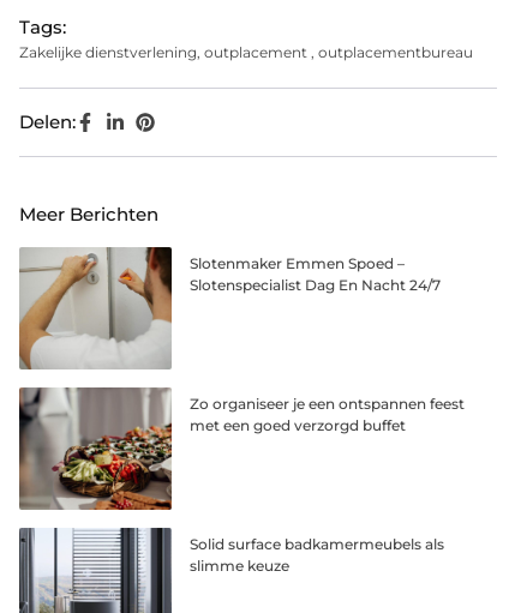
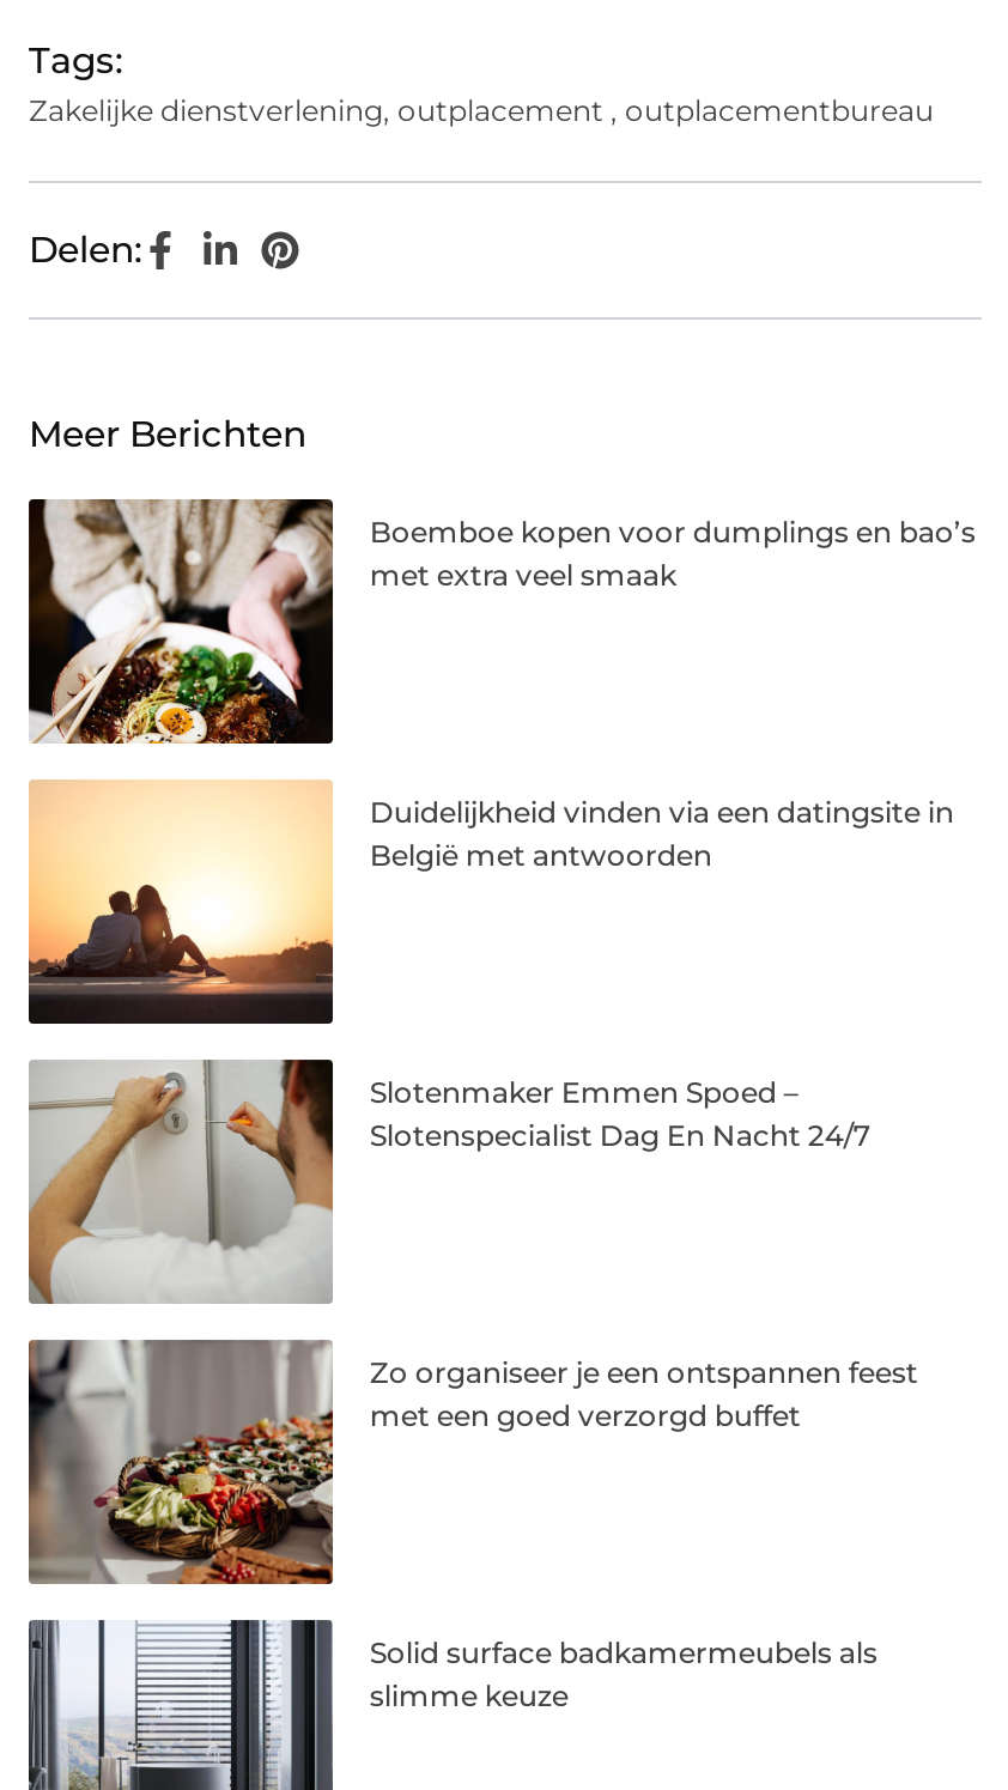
none -> [26,499,975,746] [image] | Boemboe kopen voor dumplings en bao’s | met extra veel smaak
none -> [26,779,954,1026] [image] | Duidelijkheid vinden via een datingsite in | België met antwoorden

